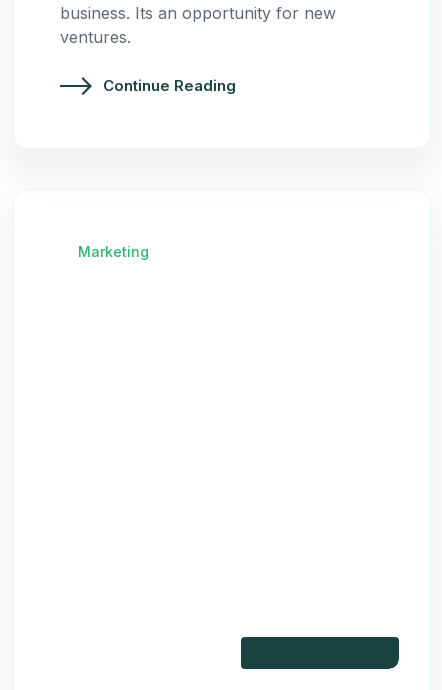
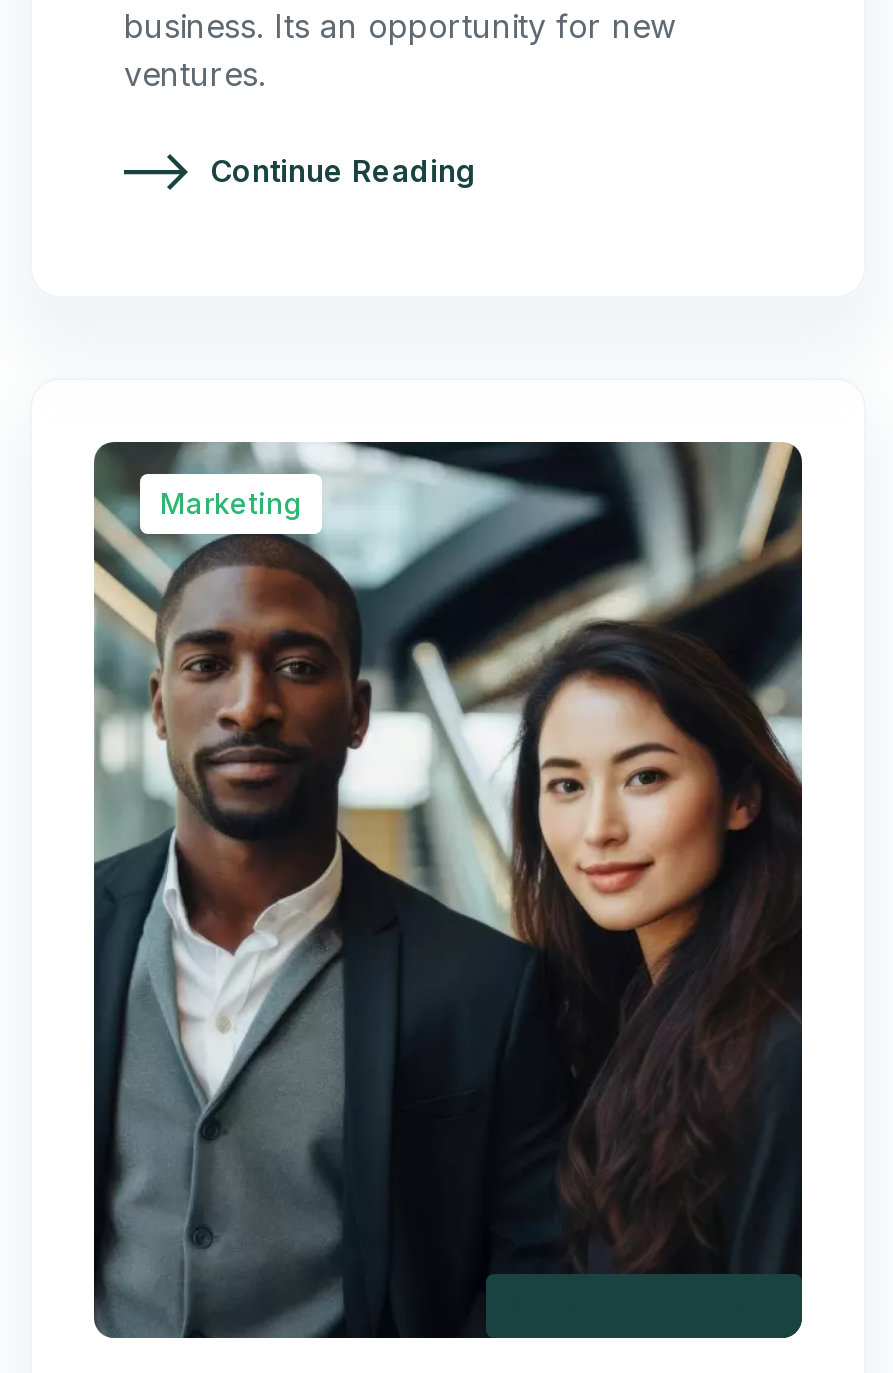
none -> [92,440,804,1340] [image]

